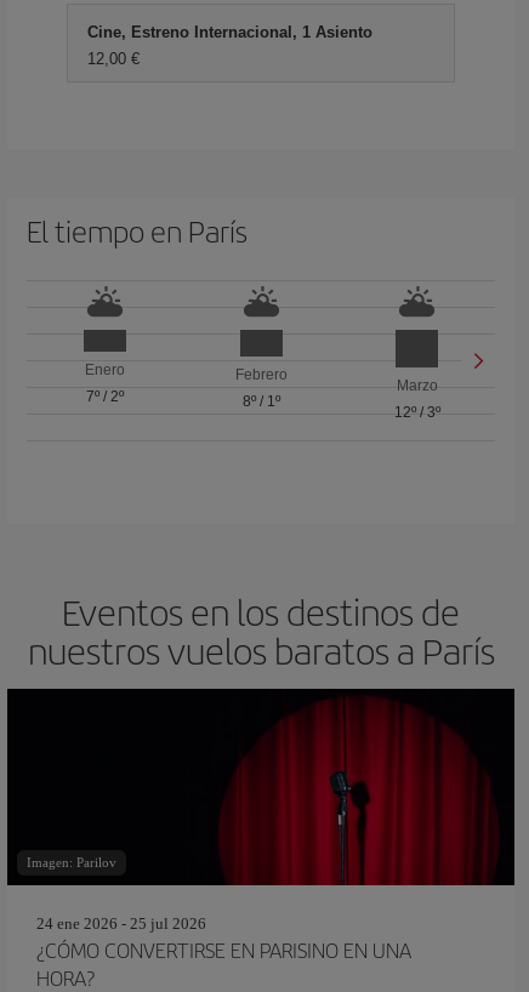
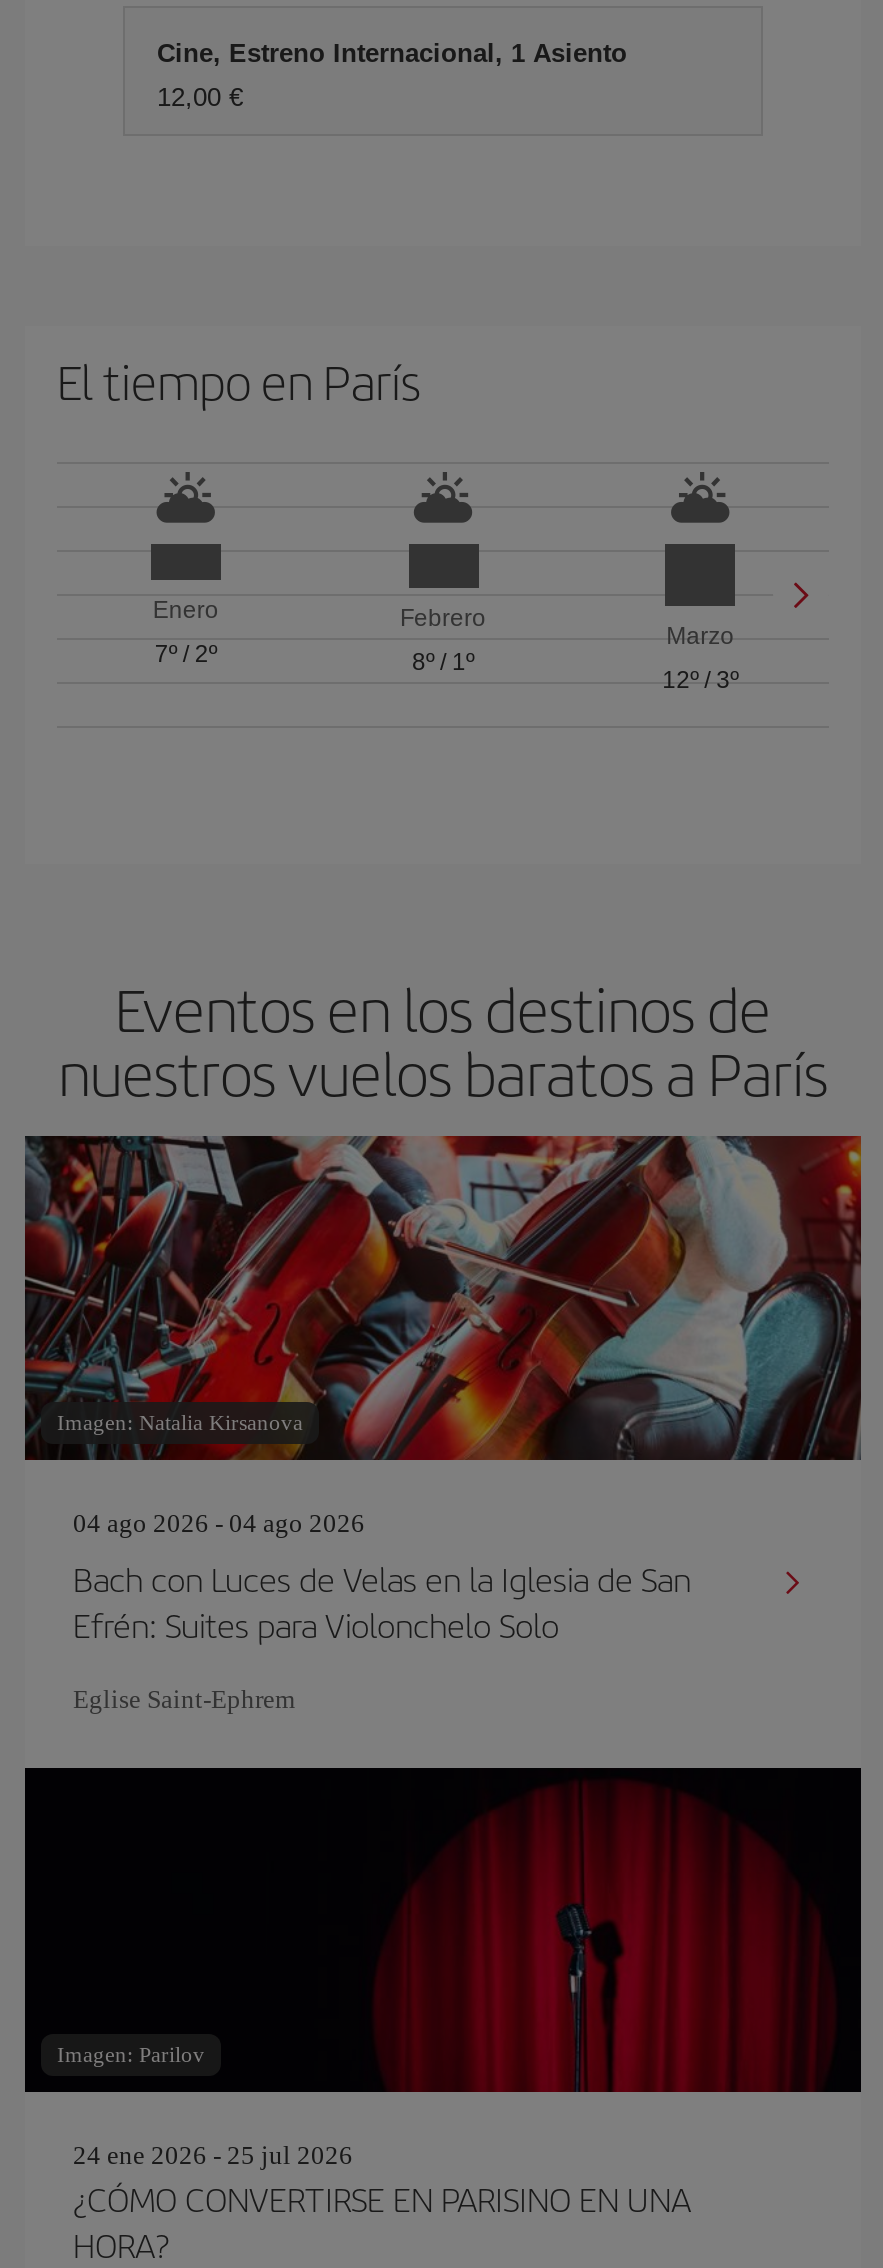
none -> [23,1134,863,1714] [image] | Imagen: Natalia Kirsanova | 04 ago 2026 - 04 ago 2026 | Bach con Luces de Velas en la Iglesia de San | Efrén: Suites para Violonchelo Solo | Eglise Saint‐Ephrem

